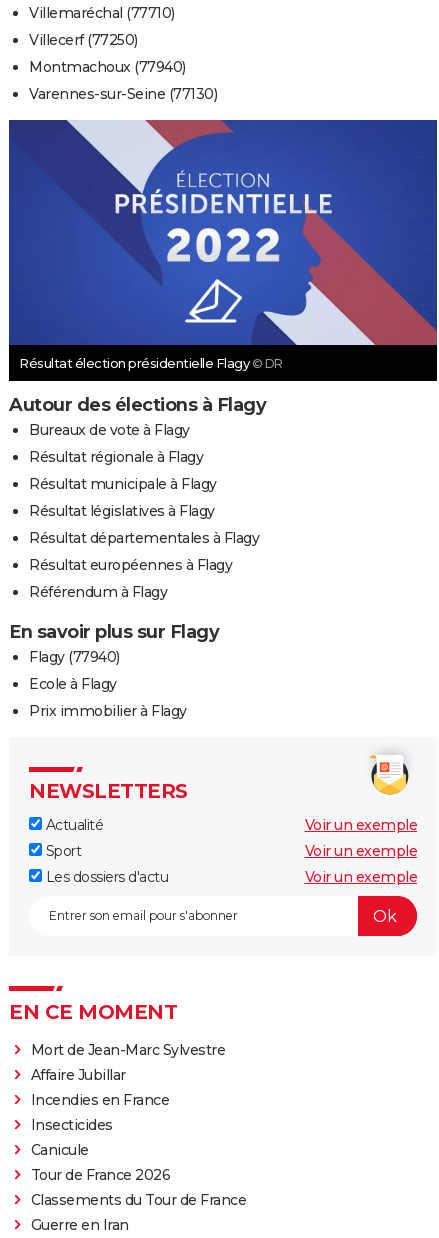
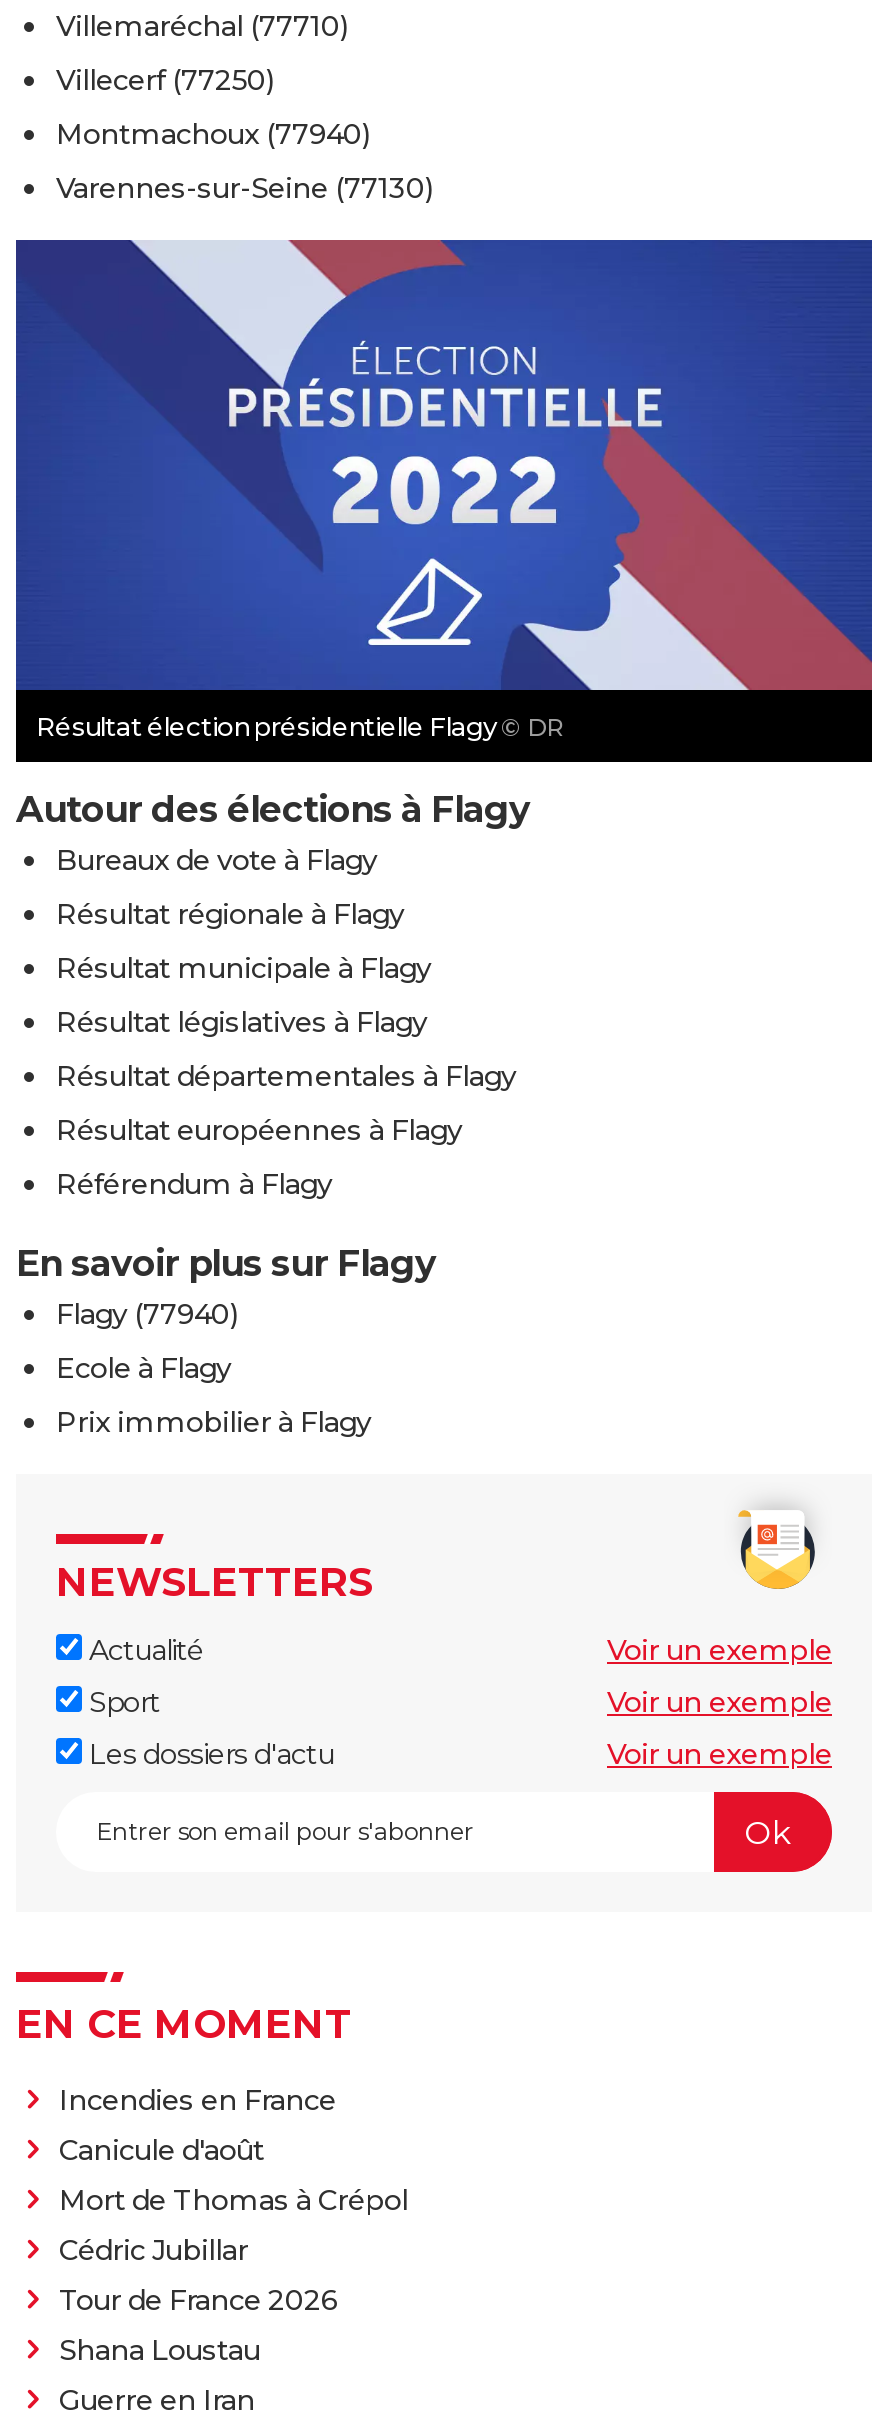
[30,1041,225,1084] Mort de Jean-Marc Sylvestre | Affaire Jubillar -> none
moved [30,1091,169,1109] -> [59,2083,336,2119]: Incendies en France
[30,1116,112,1159] Insecticides | Canicule -> [59,2133,408,2269] Canicule d'août | Mort de Thomas à Crépol | Cédric Jubillar
[30,1191,246,1209] Classements du Tour de France -> [59,2333,260,2369] Shana Loustau

